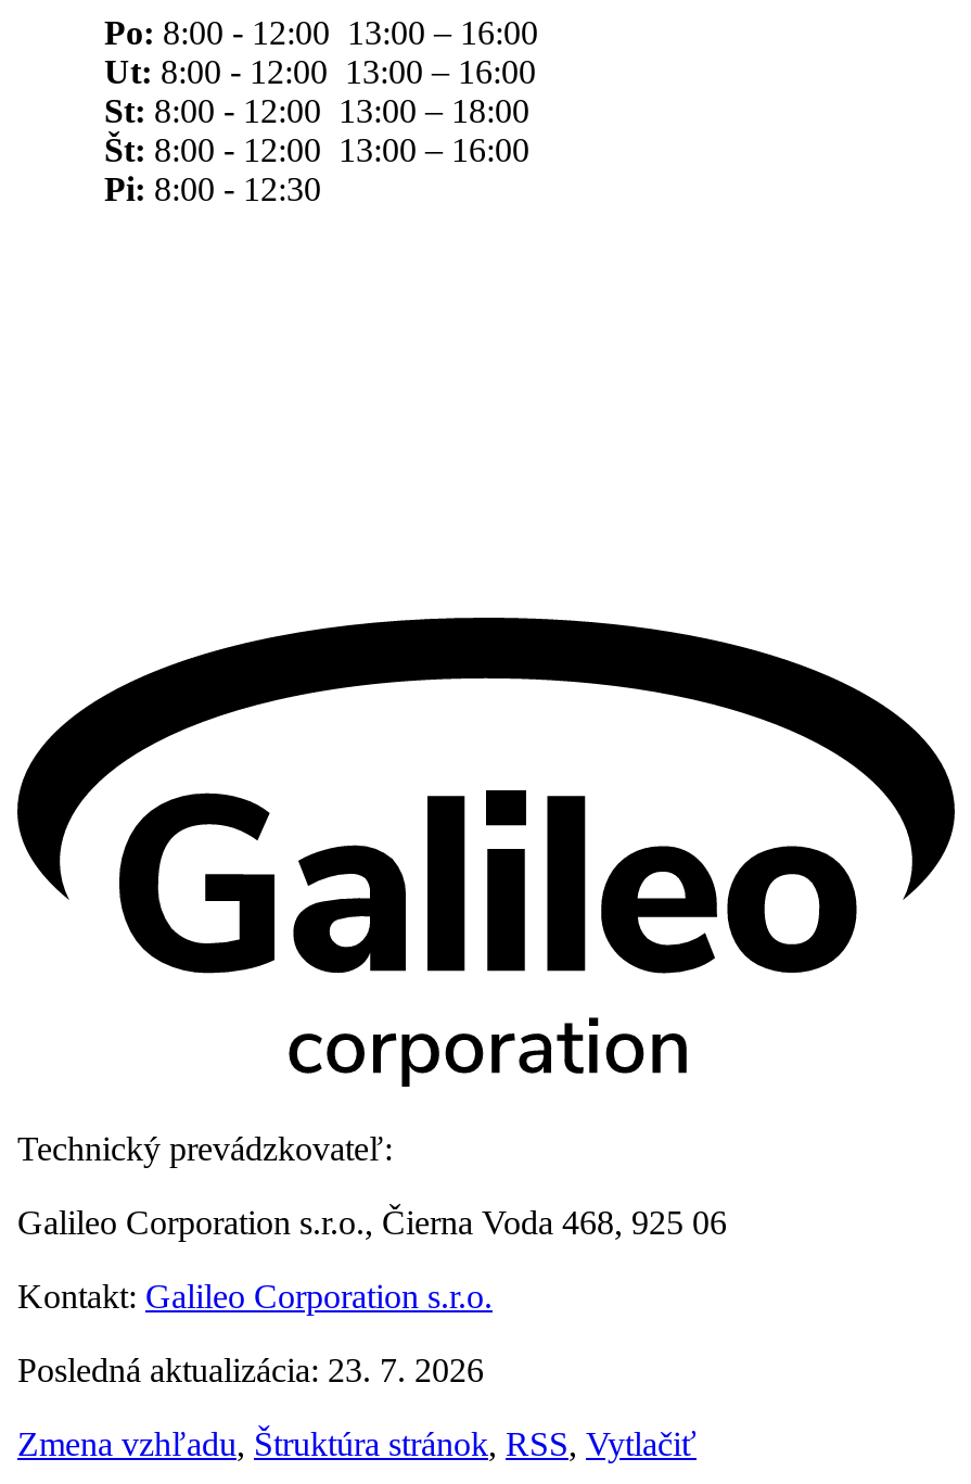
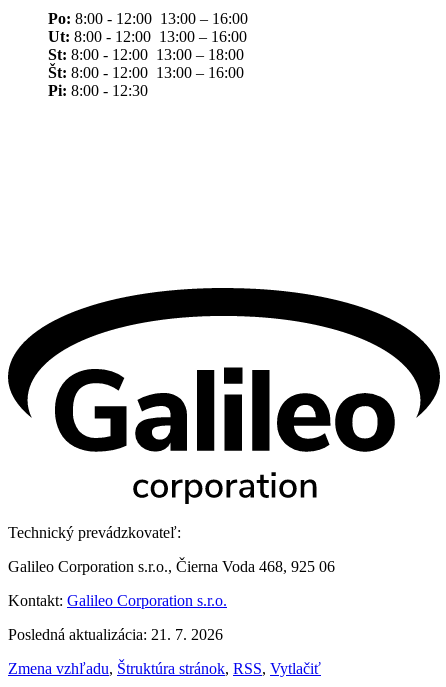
[17,1352,484,1388] Posledná aktualizácia: 23. 7. 2026 -> [8,626,223,643] Posledná aktualizácia: 21. 7. 2026

